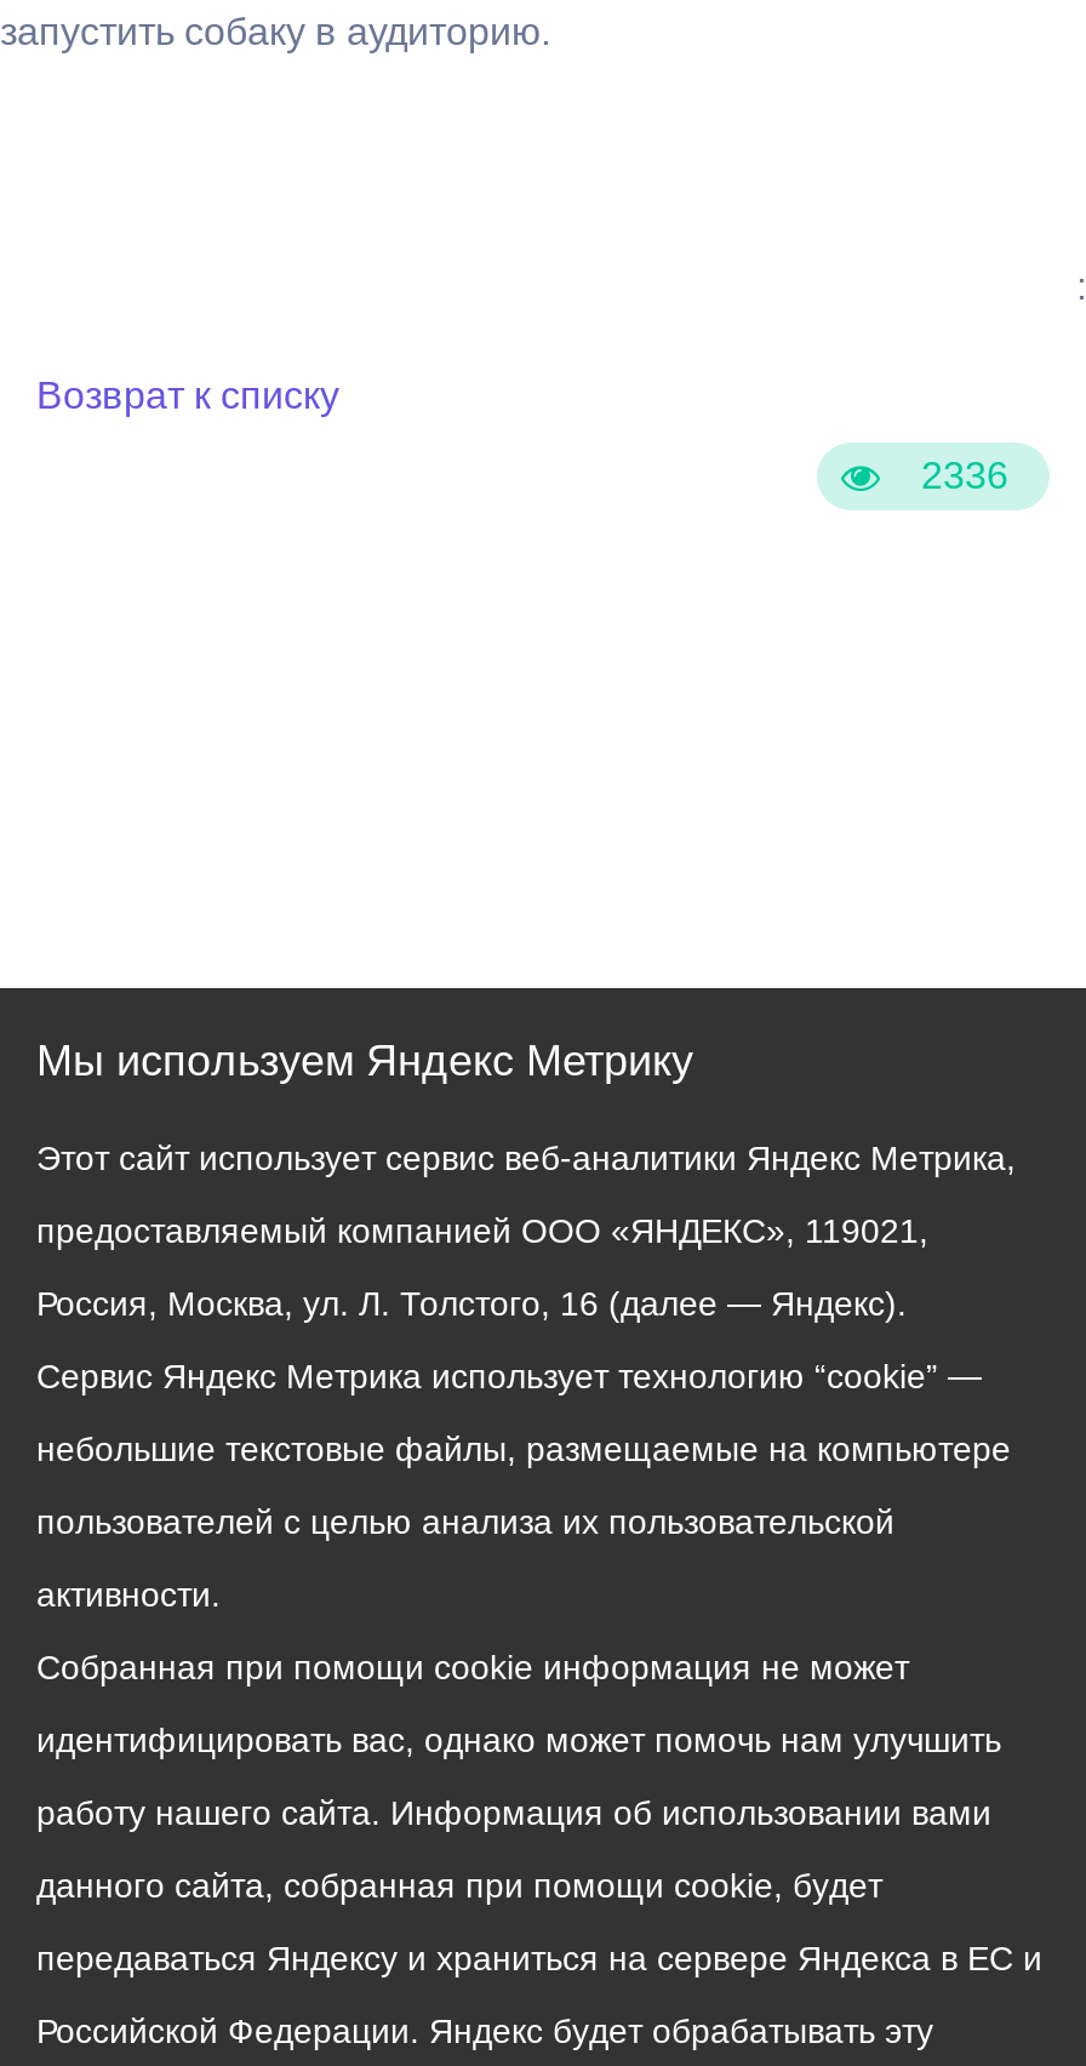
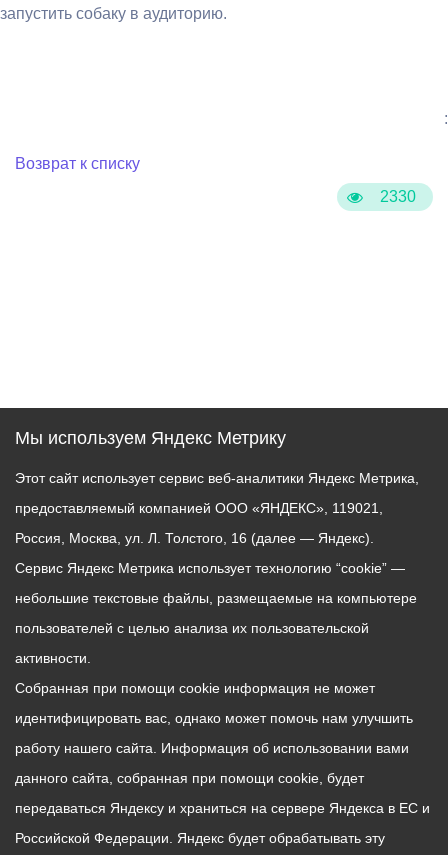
[921,454,1008,495] 2336 -> [380,188,416,205] 2330

